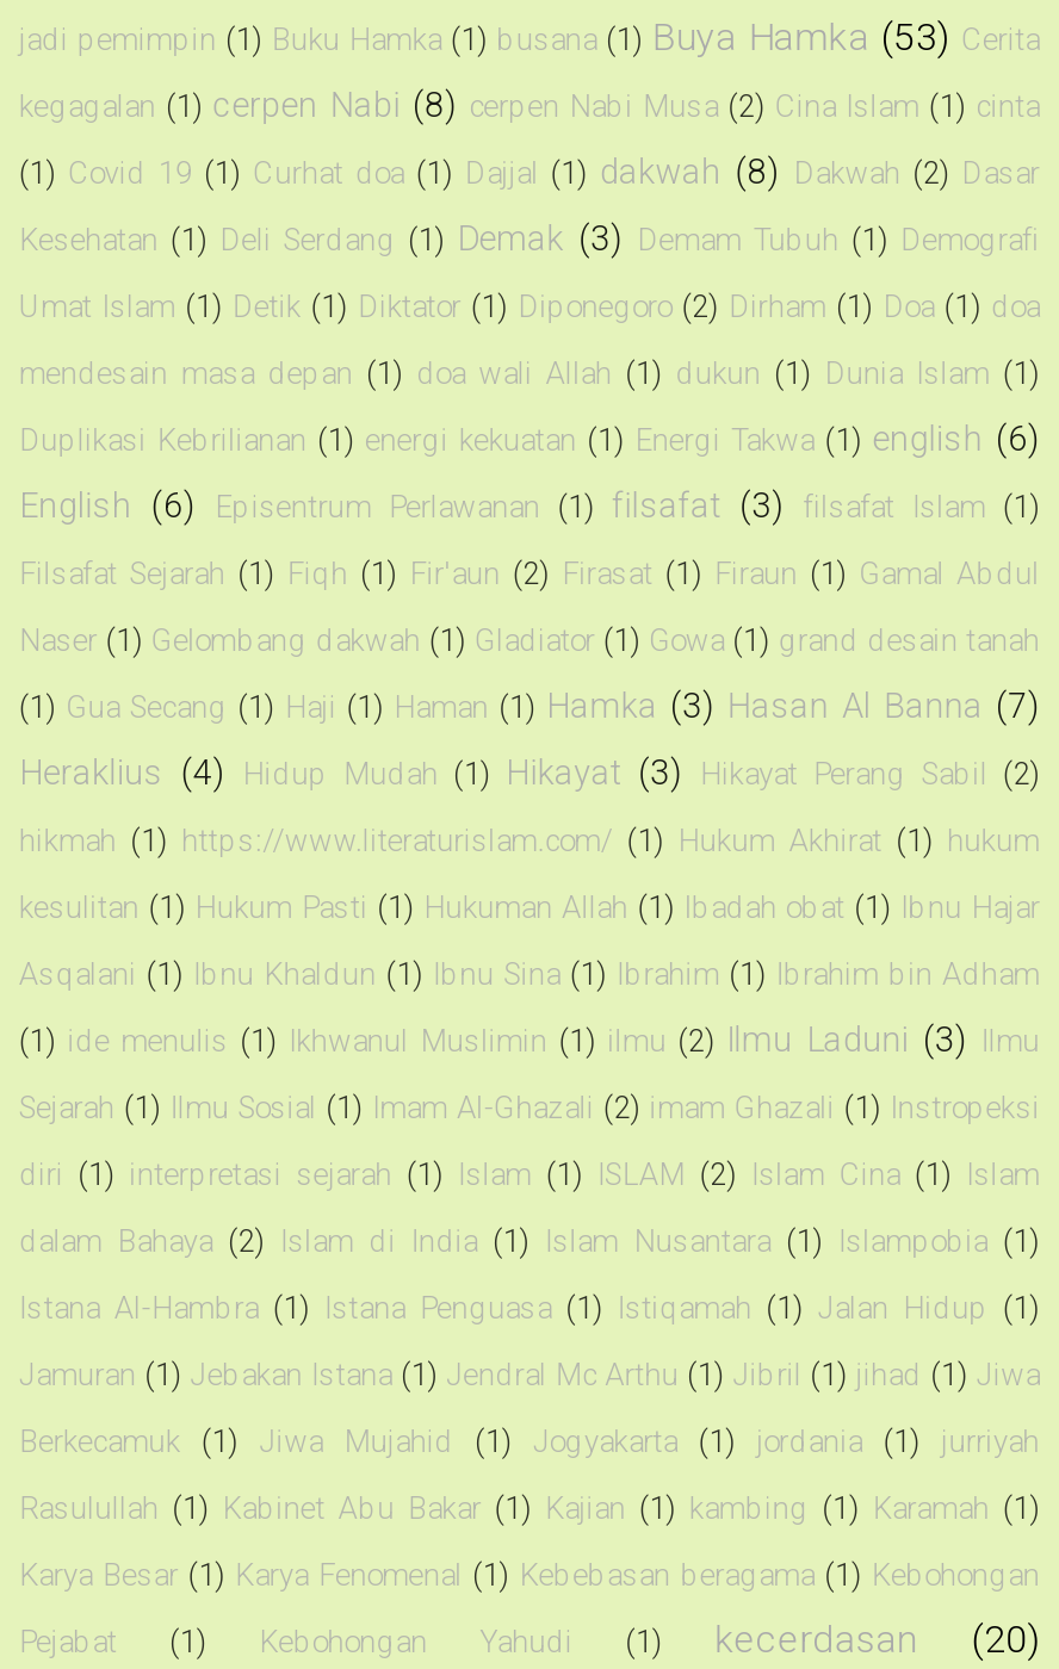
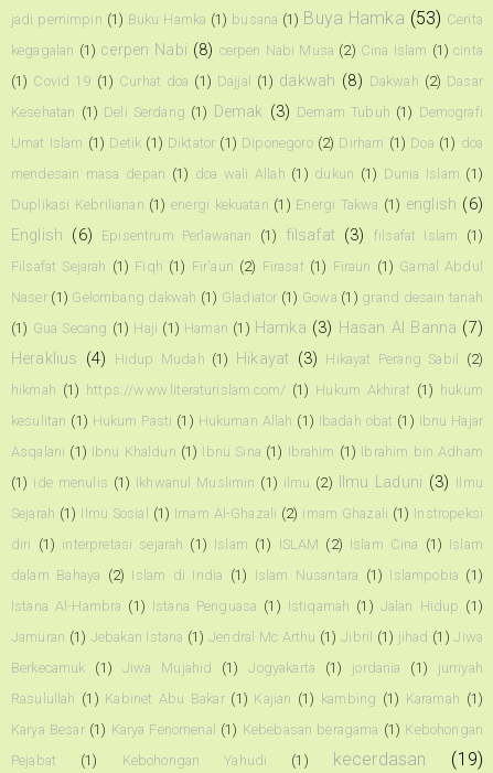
[19,1616,1040,1661] Pejabat (1) Kebohongan Yahudi (1) kecerdasan (20) -> [11,749,483,769] Pejabat (1) Kebohongan Yahudi (1) kecerdasan (19)

